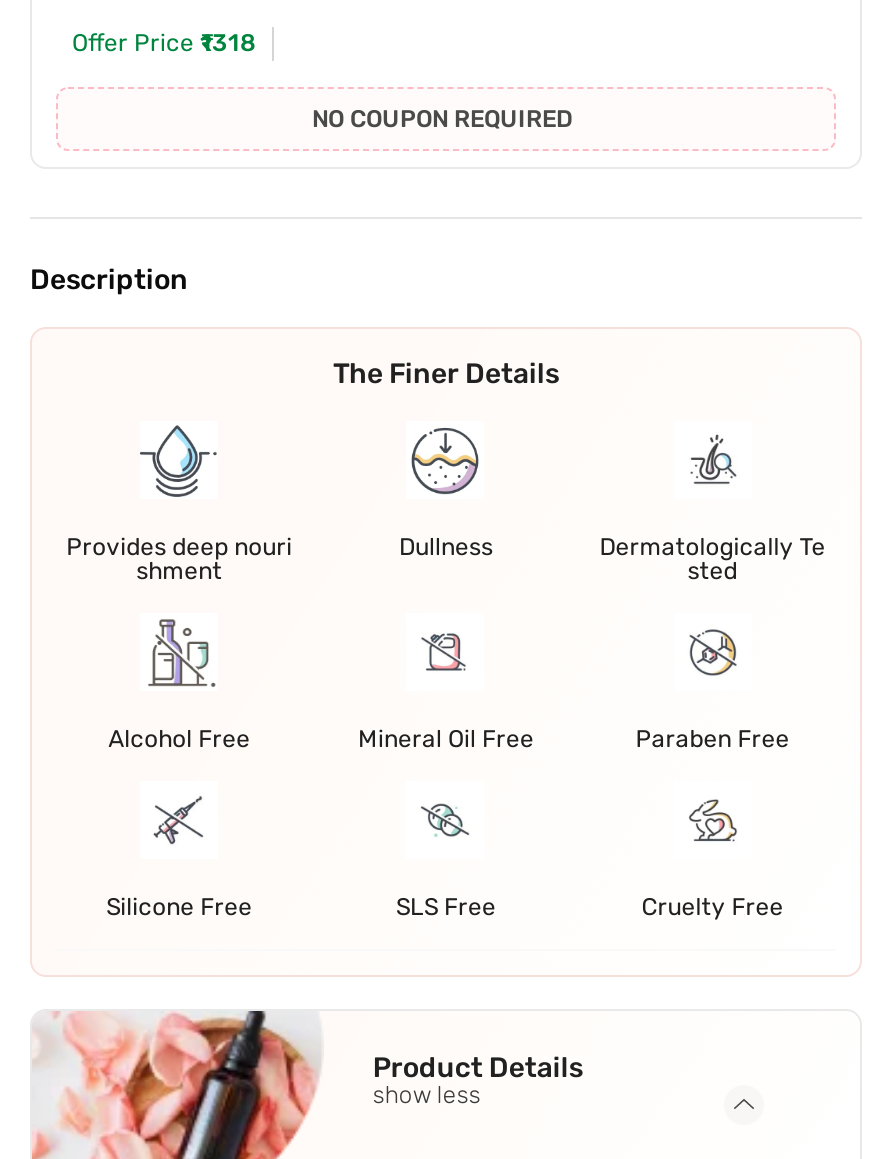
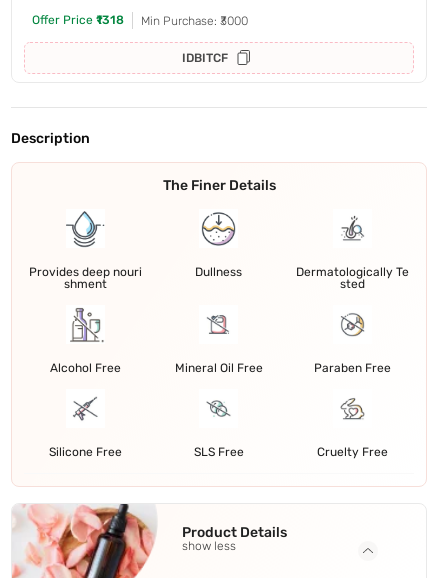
[312,106,572,134] NO COUPON REQUIRED -> [141,14,248,65] Min Purchase: ₹3000 | IDBITCF

